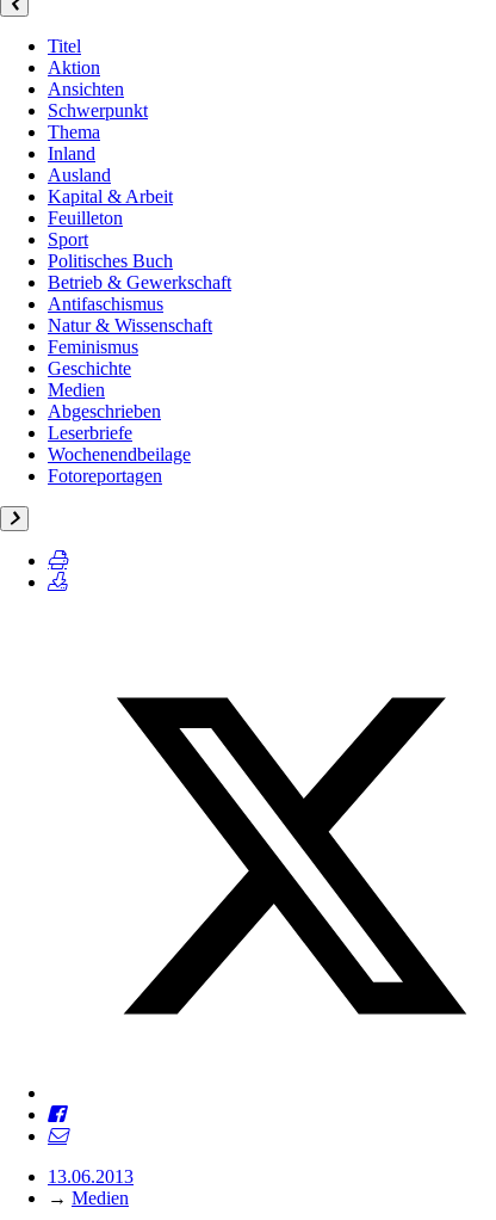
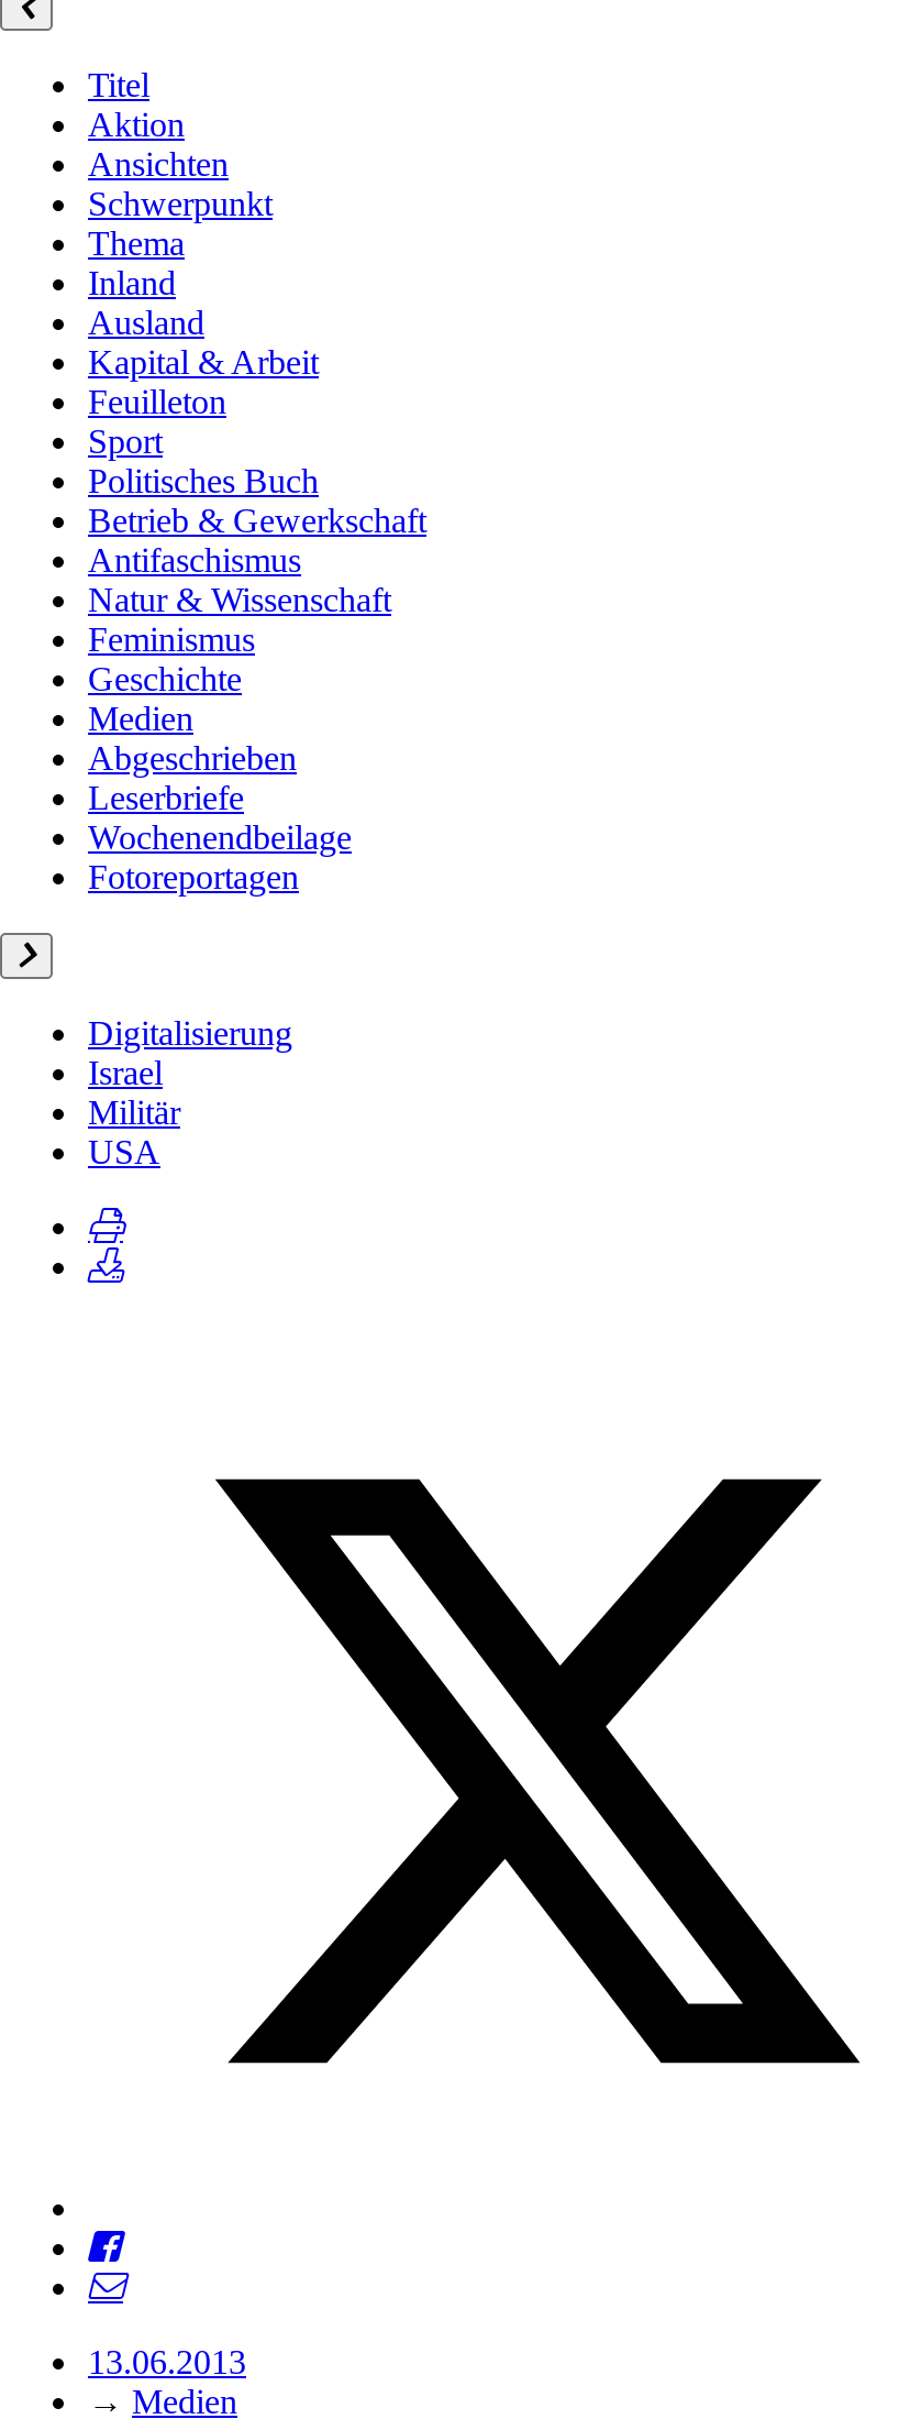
none -> [88,1014,292,1170] Digitalisierung | Israel | Militär | USA

